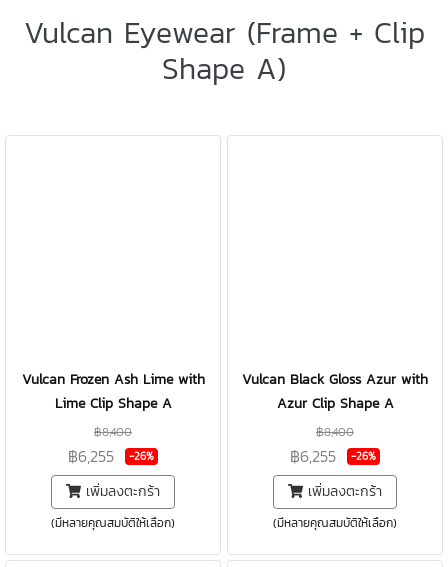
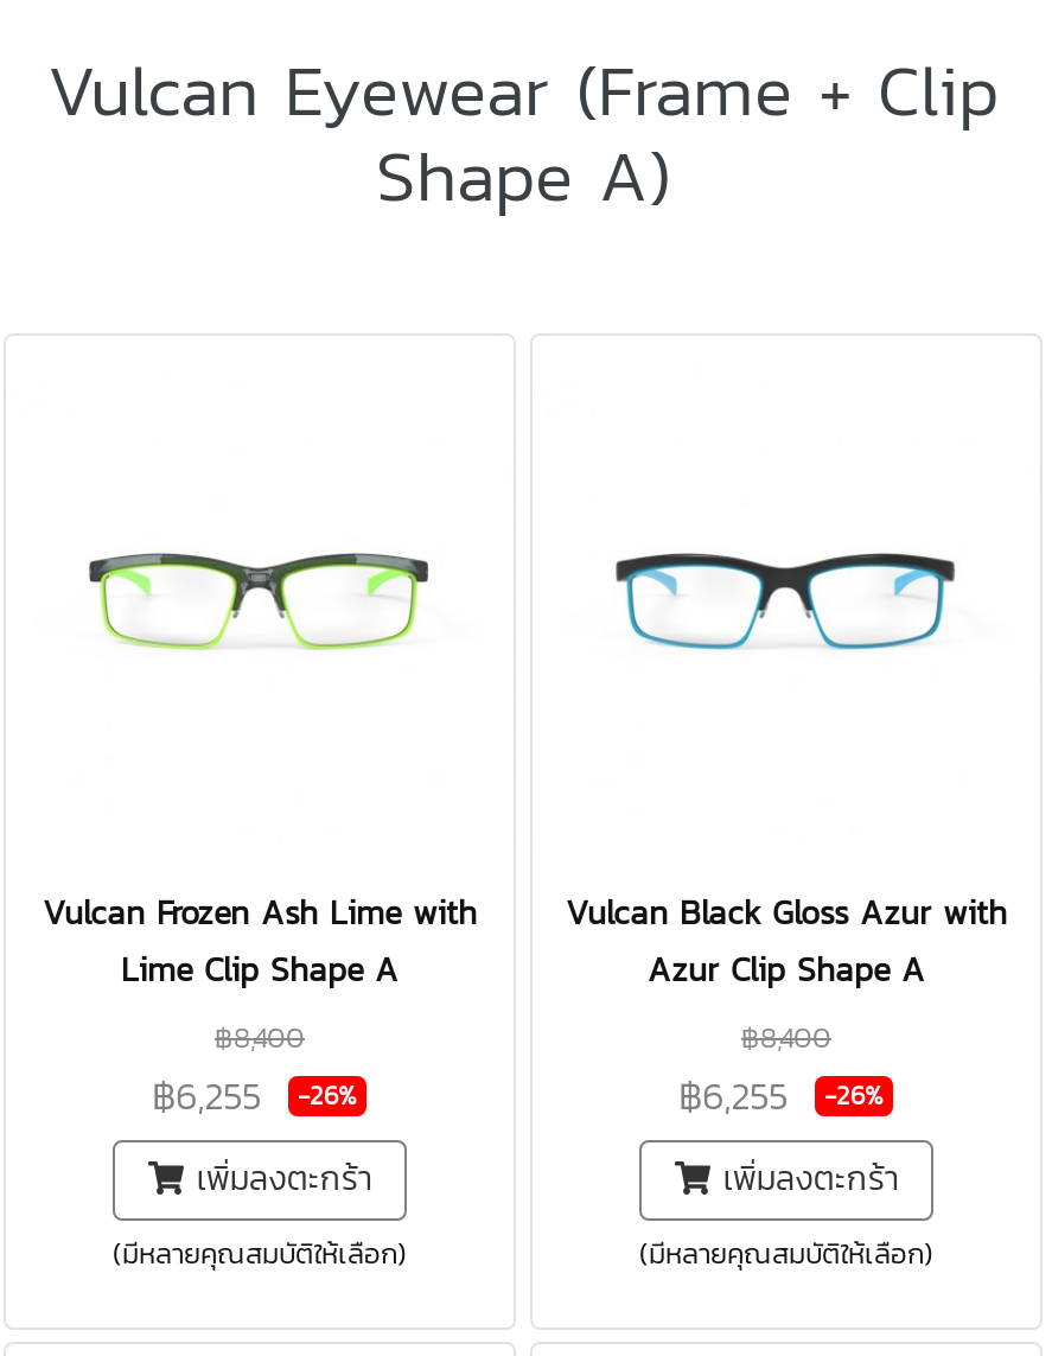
none -> [87,552,431,651] [image]
none -> [613,552,957,651] [image]

